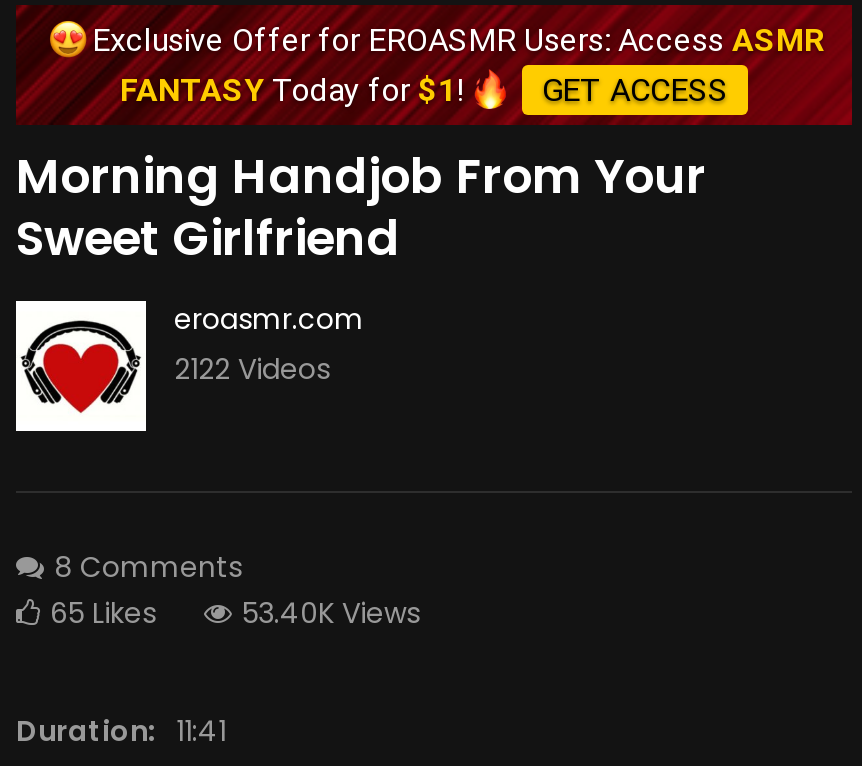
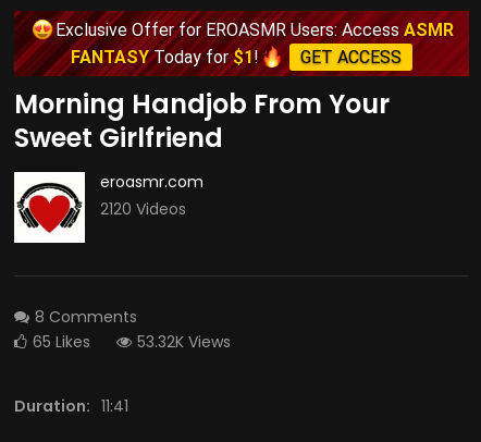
[174,349,330,389] 2122 Videos -> [100,198,186,220] 2120 Videos
[242,593,420,633] 53.40K Views -> [137,331,231,353] 53.32K Views

